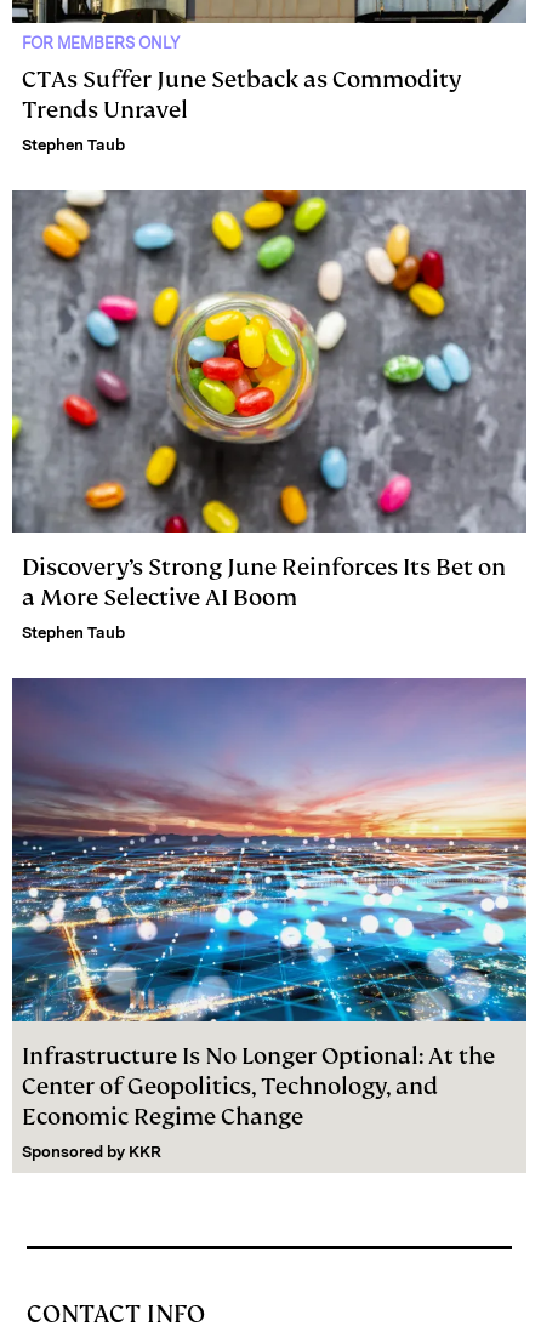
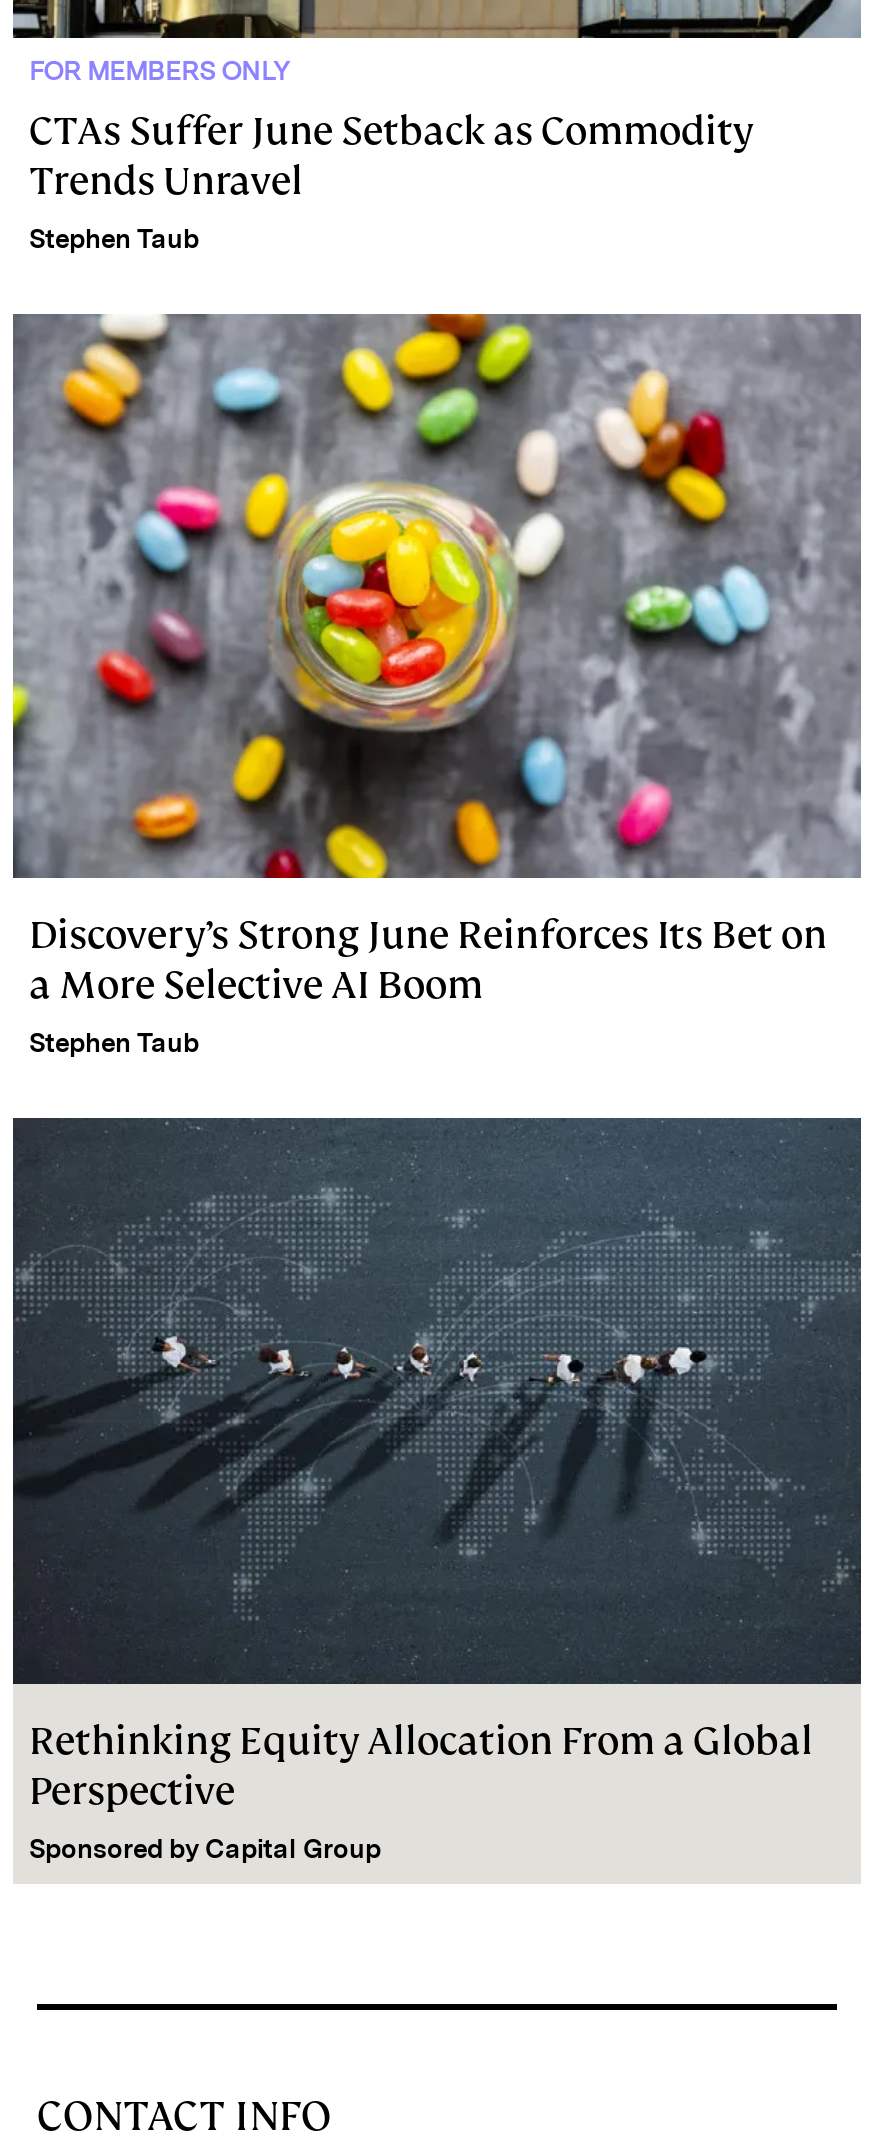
[11,678,528,1161] [image] | Infrastructure Is No Longer Optional: At the | Center of Geopolitics, Technology, and | Economic Regime Change | Sponsored by KKR -> [11,1118,863,1864] [image] | Rethinking Equity Allocation From a Global | Perspective | Sponsored by Capital Group

